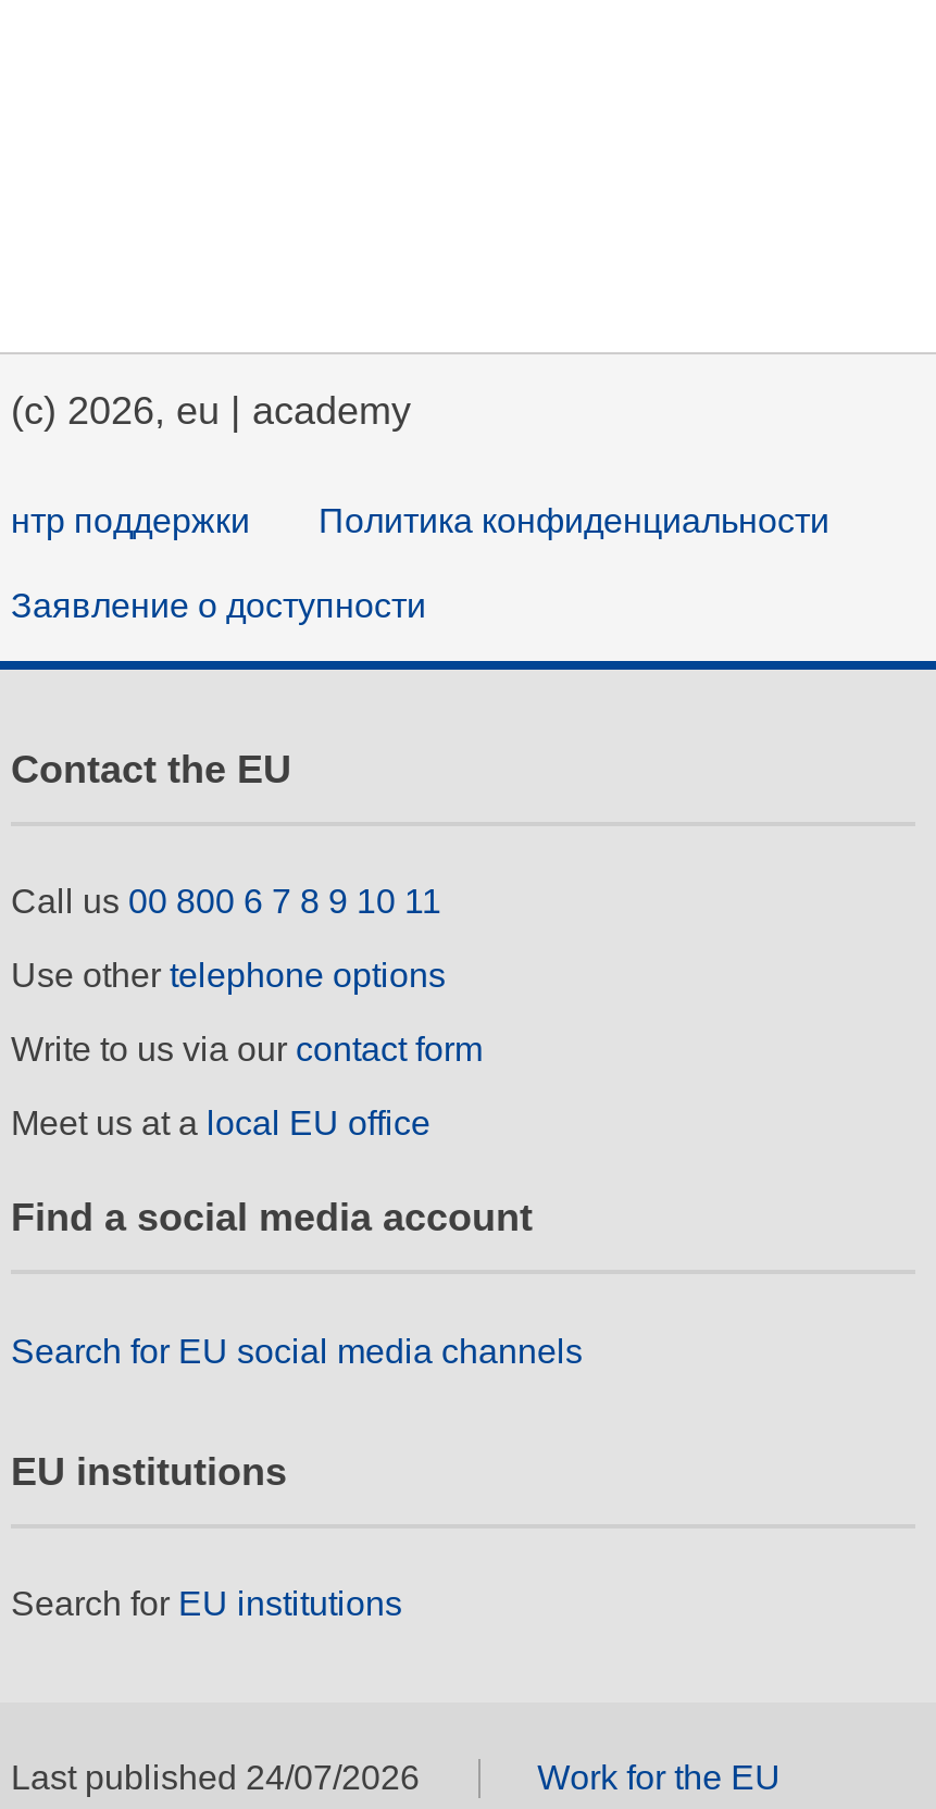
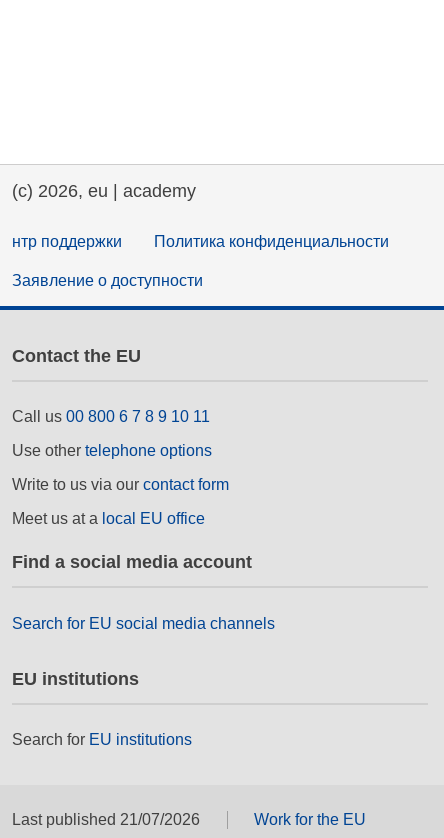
[11,1760,420,1797] Last published 24/07/2026 -> [12,811,200,828] Last published 21/07/2026

